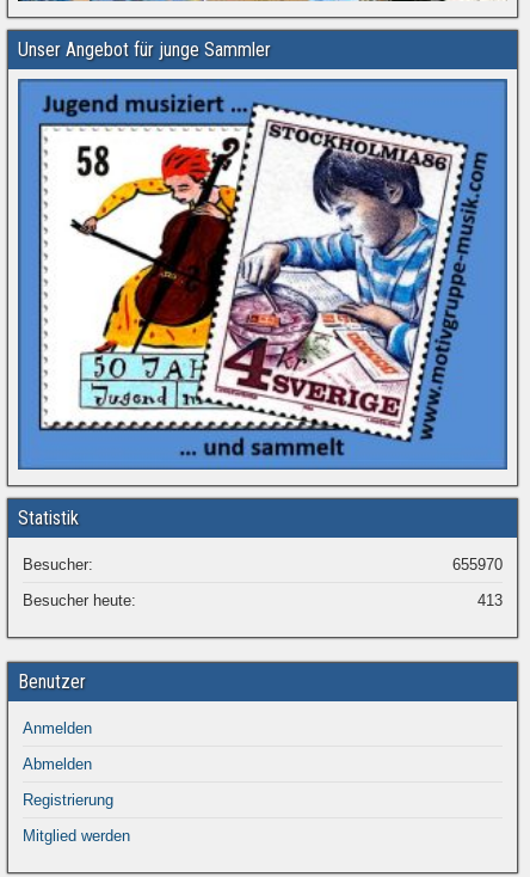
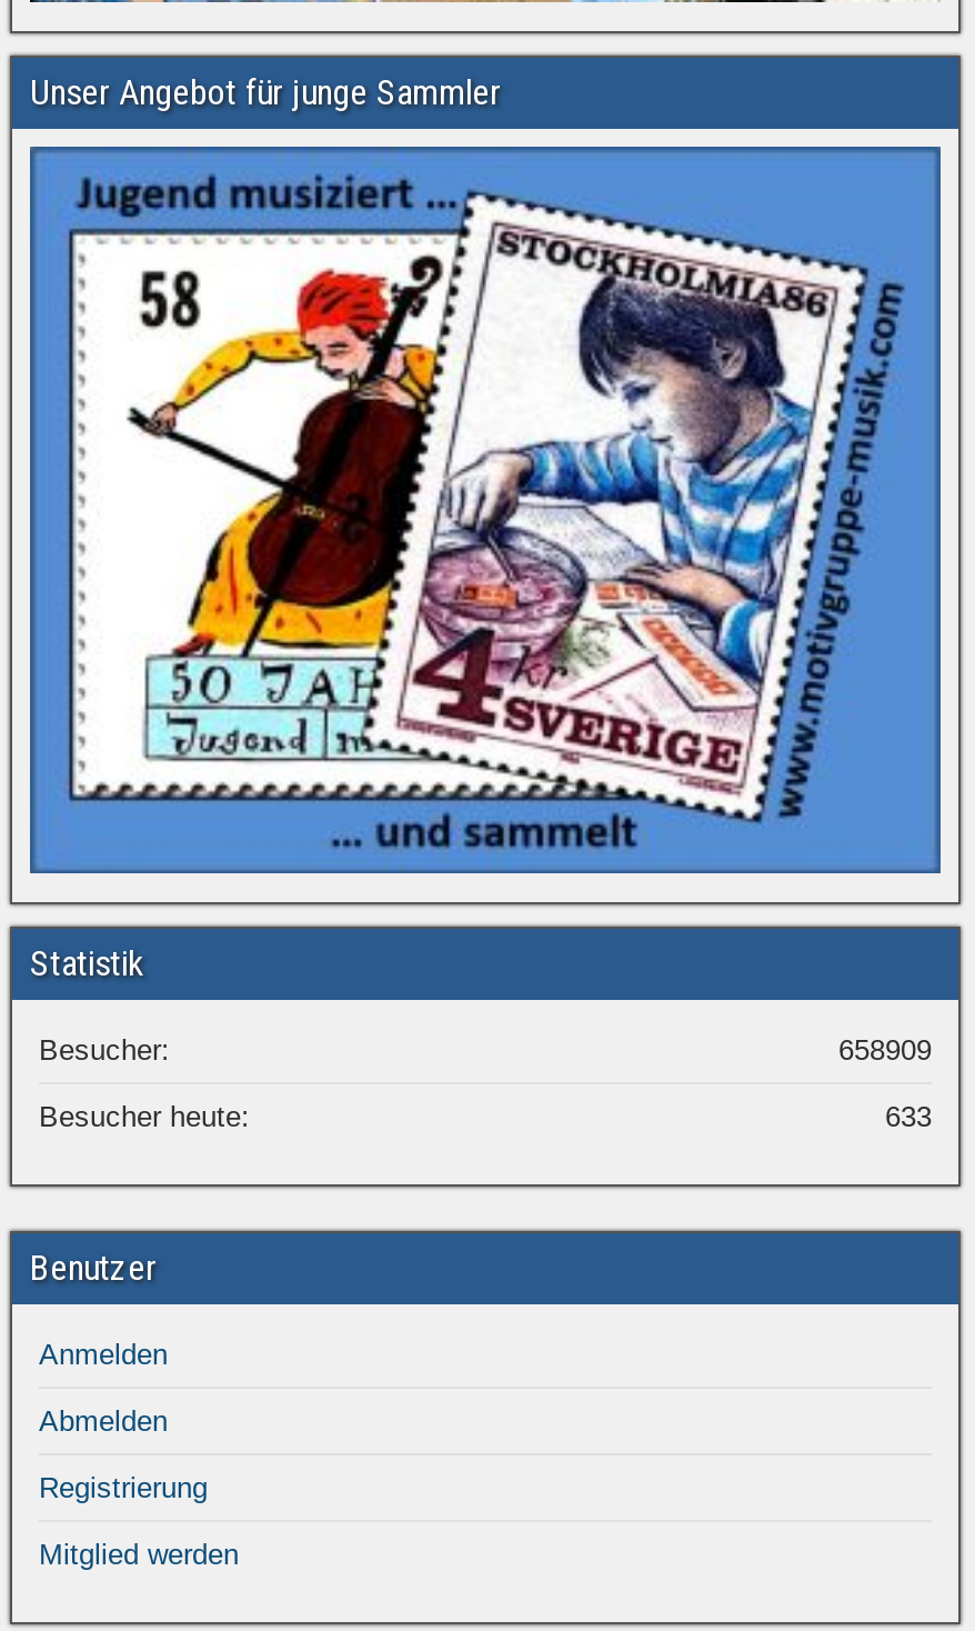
[452,555,503,573] 655970 -> [838,1033,932,1066] 658909
[477,591,503,609] 413 -> [885,1099,932,1133] 633

